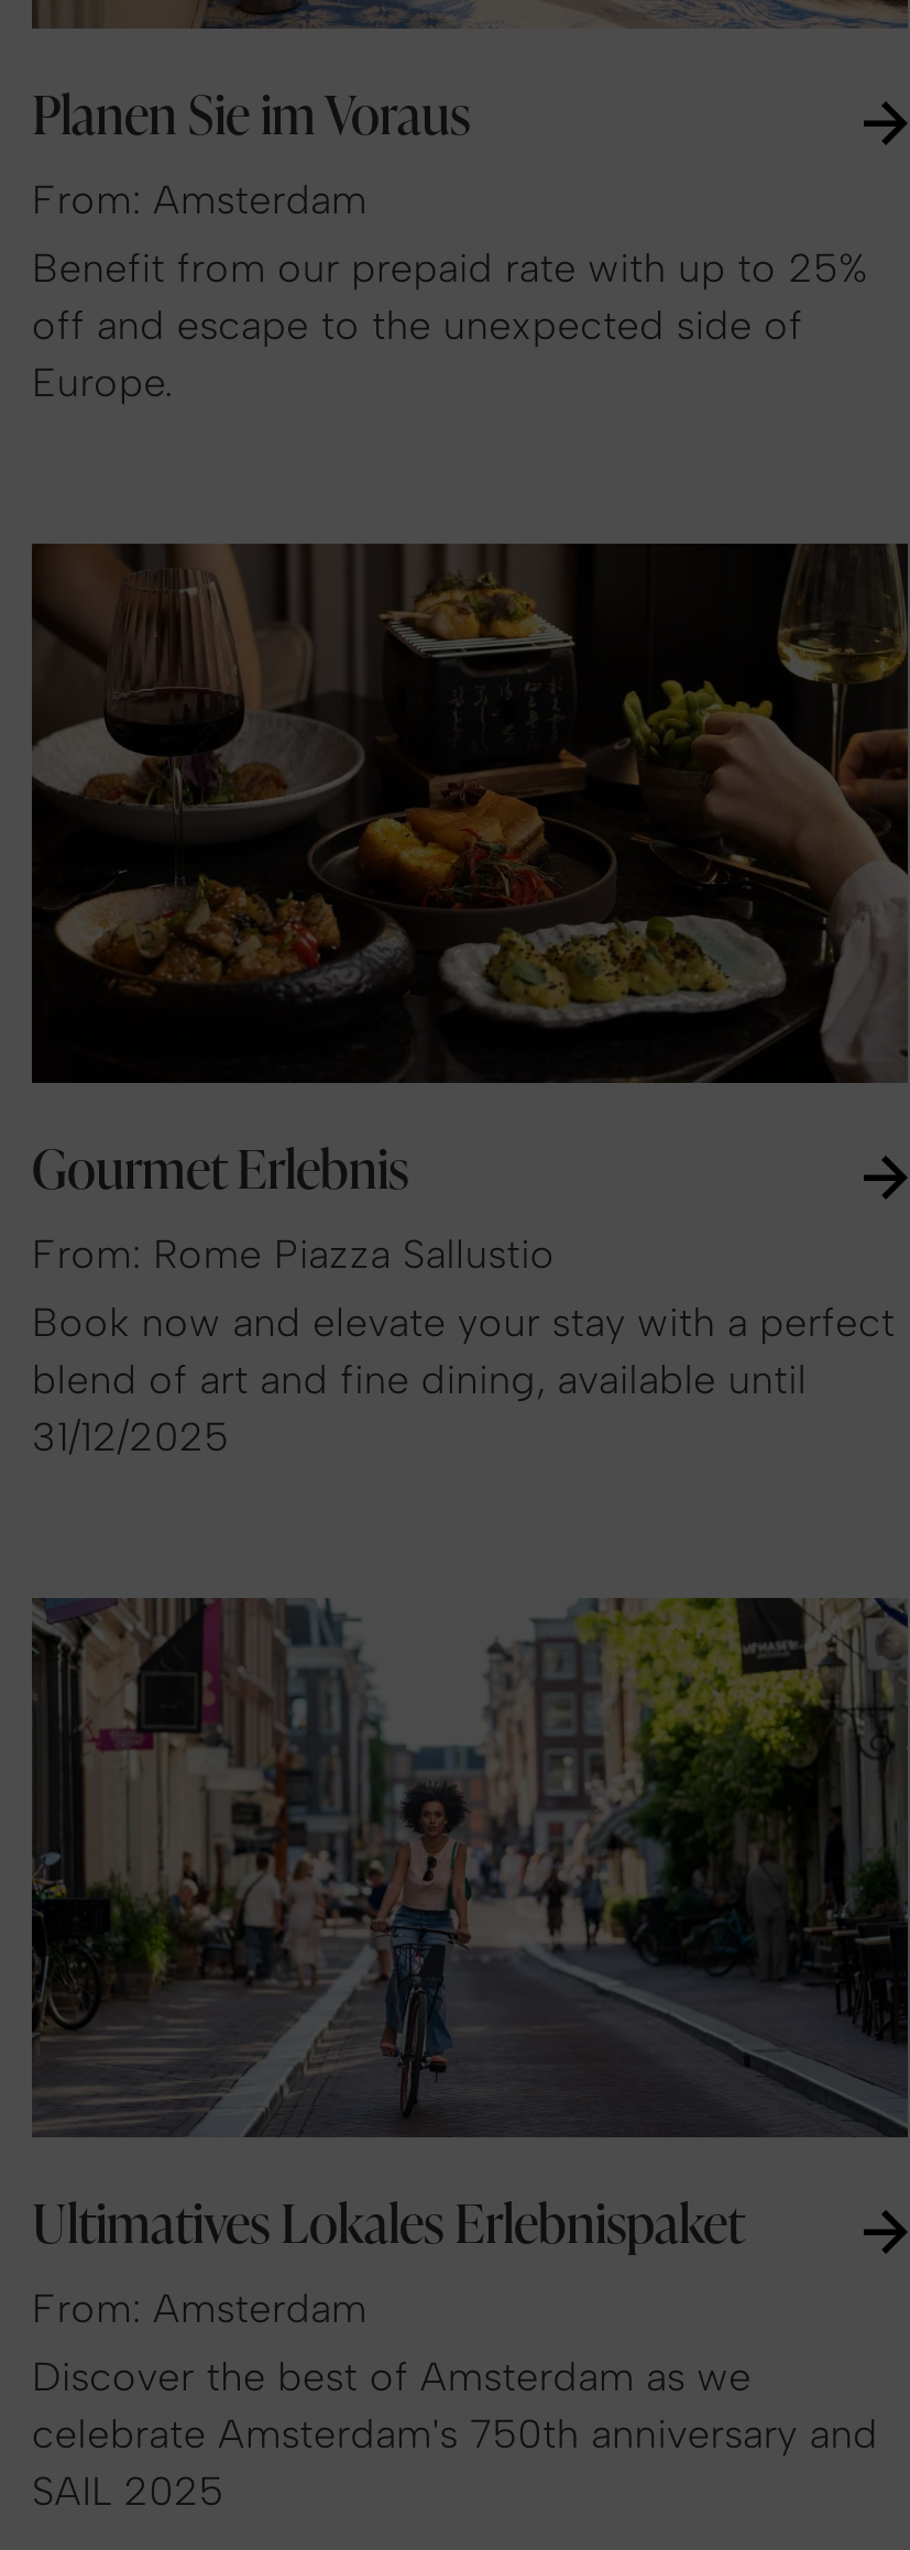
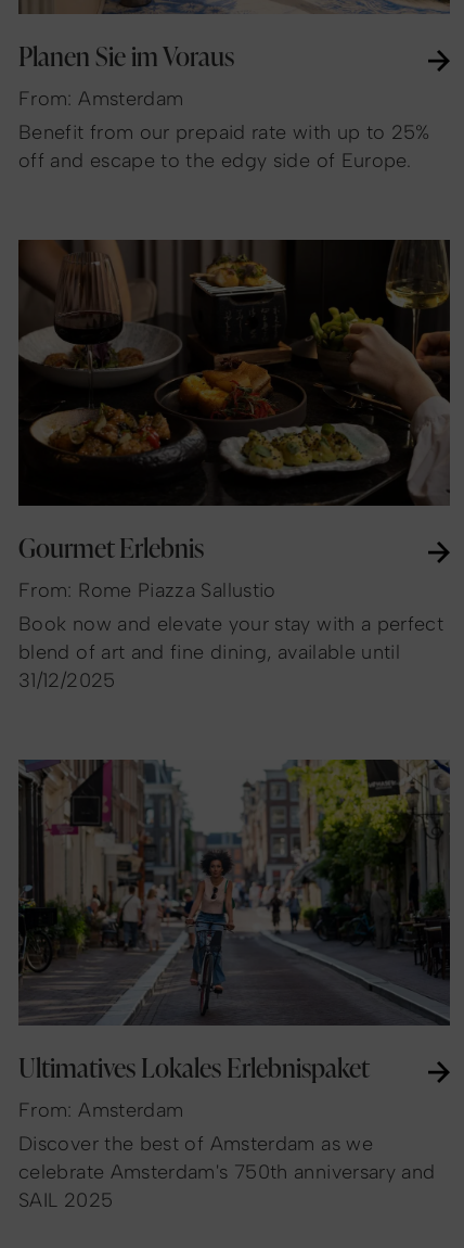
[32,302,803,407] off and escape to the unexpected side of | Europe. -> [18,149,411,173] off and escape to the edgy side of Europe.

